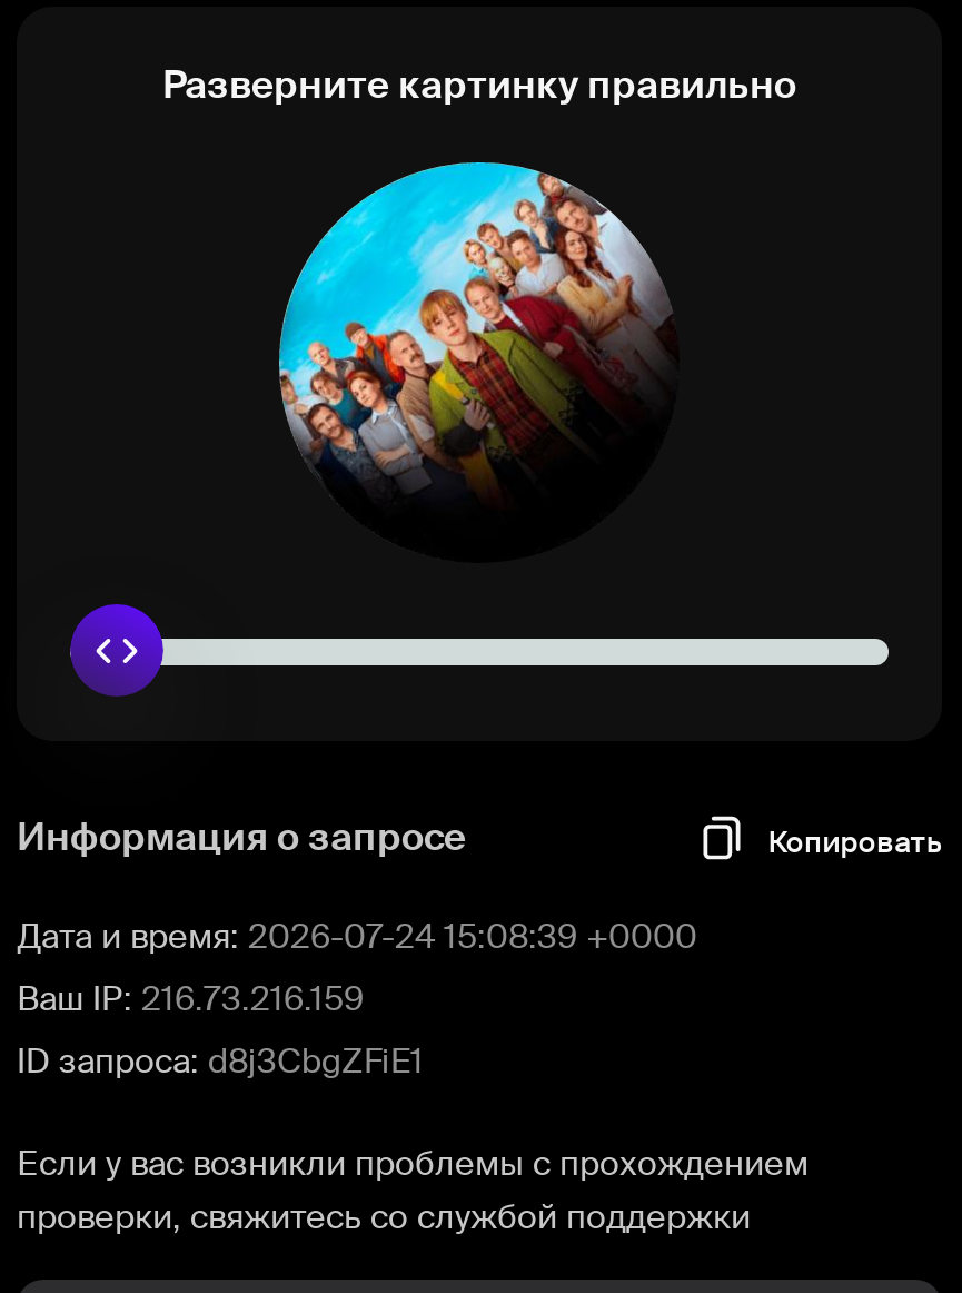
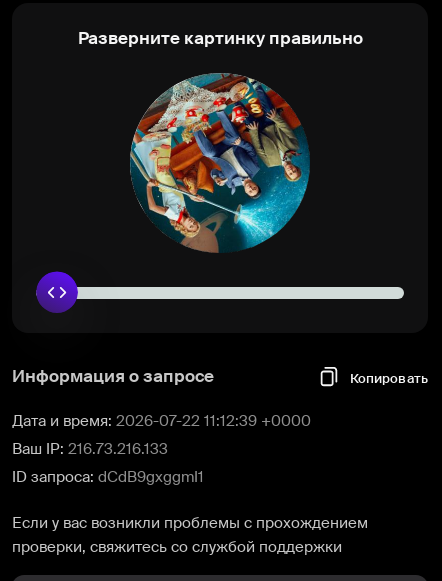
[279,160,680,563] [image] -> [130,73,310,253] [image]
[17,915,697,959] Дата и время: 2026-07-24 15:08:39 +0000 -> [12,411,311,431] Дата и время: 2026-07-22 11:12:39 +0000
[17,977,364,1021] Ваш IP: 216.73.216.159 -> [12,439,168,459] Ваш IP: 216.73.216.133
[17,1039,424,1084] ID запроса: d8j3CbgZFiE1 -> [12,467,204,487] ID запроса: dCdB9gxggmI1

